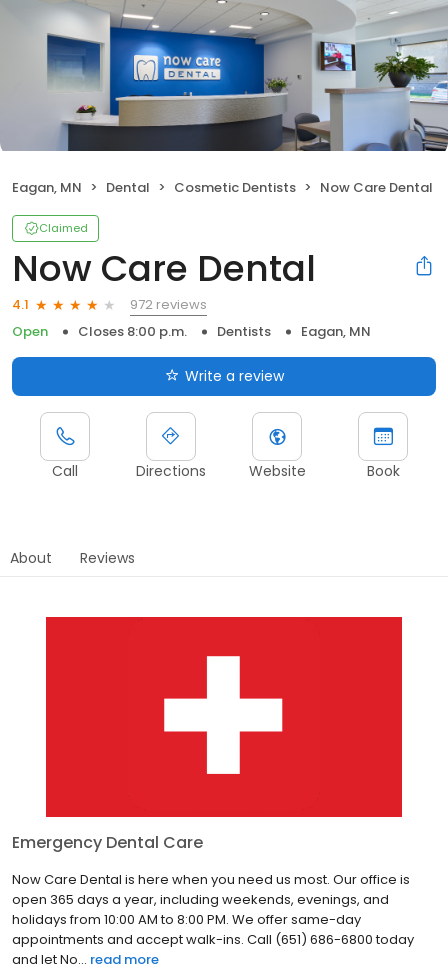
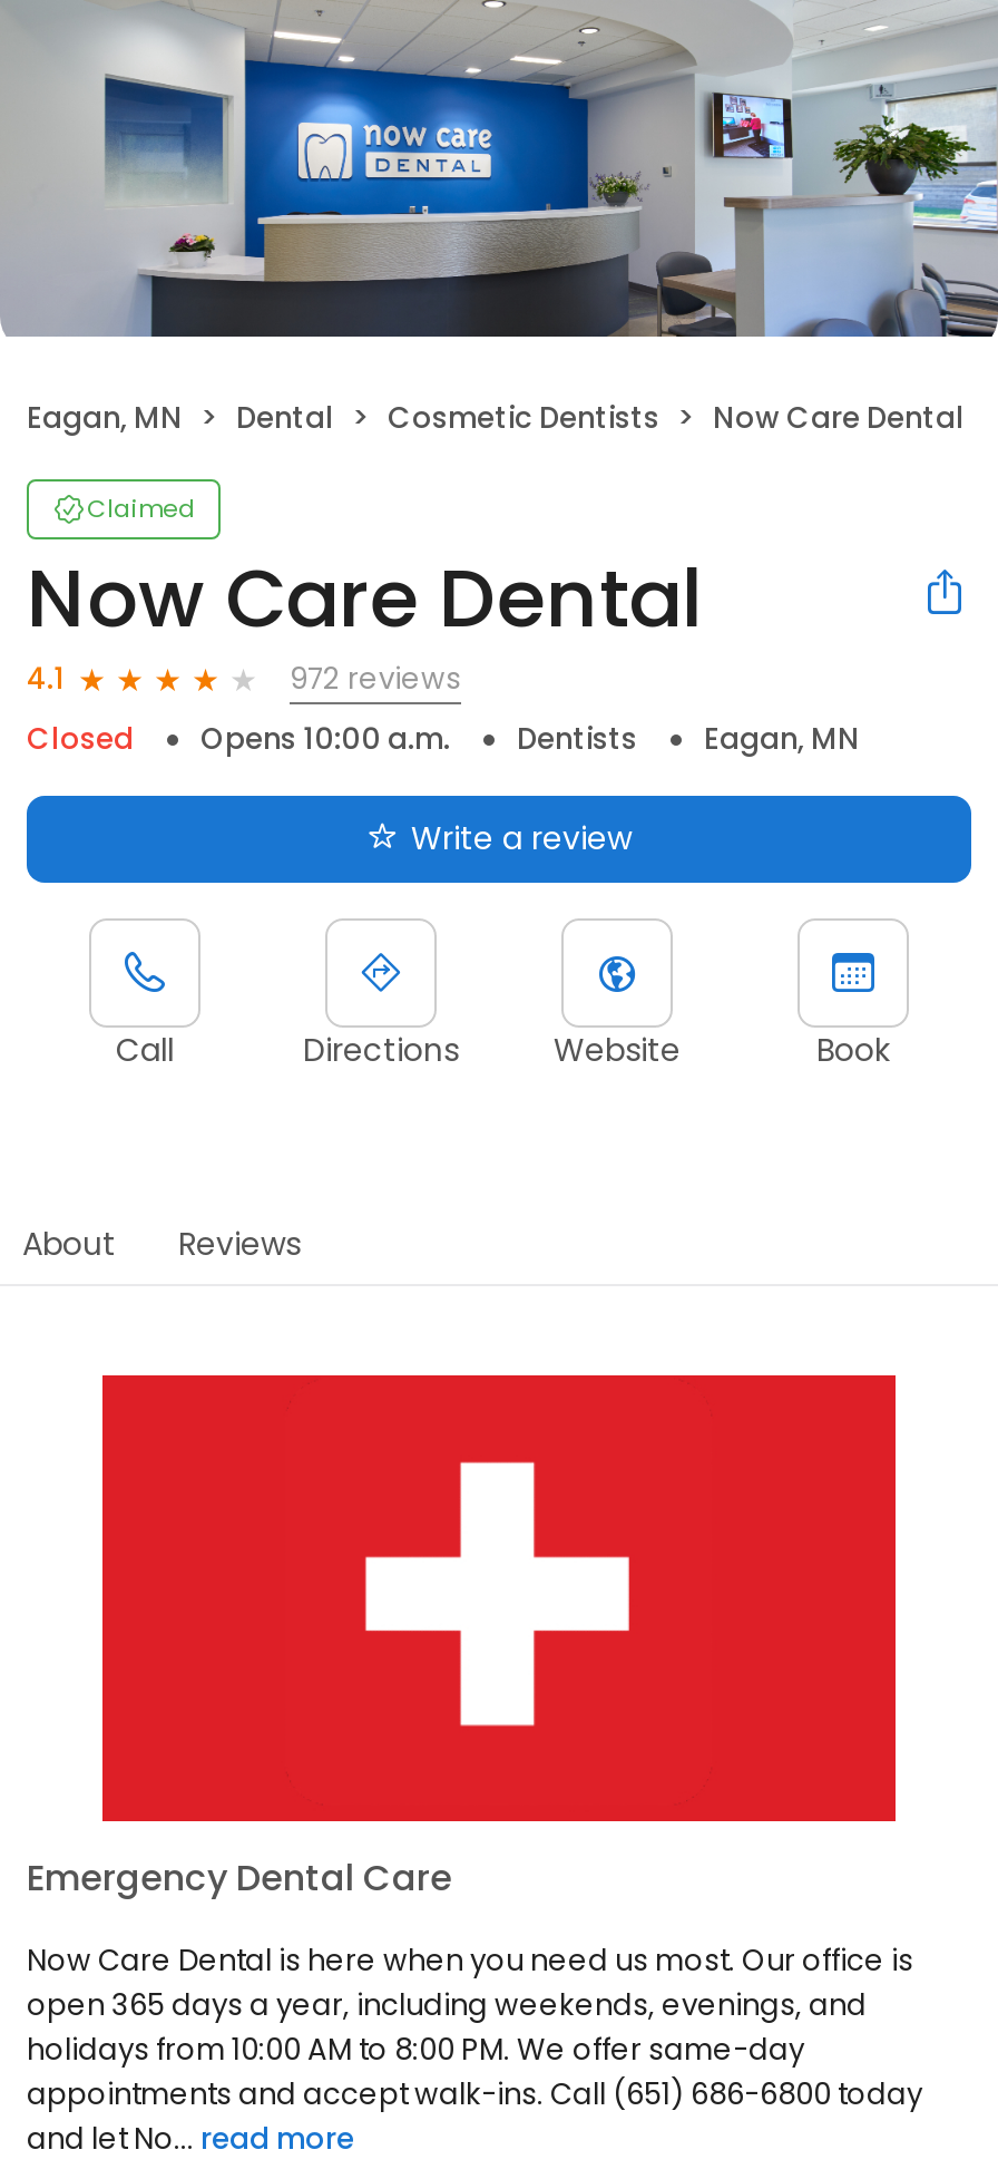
[12,322,187,341] Open | Closes 8:00 p.m. -> [27,718,450,760] Closed | Opens 10:00 a.m.

